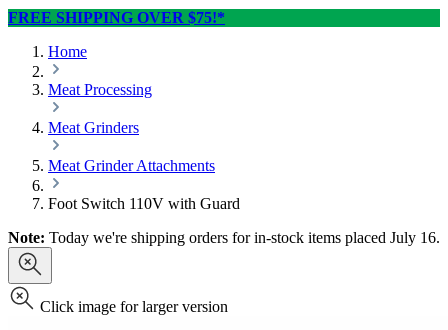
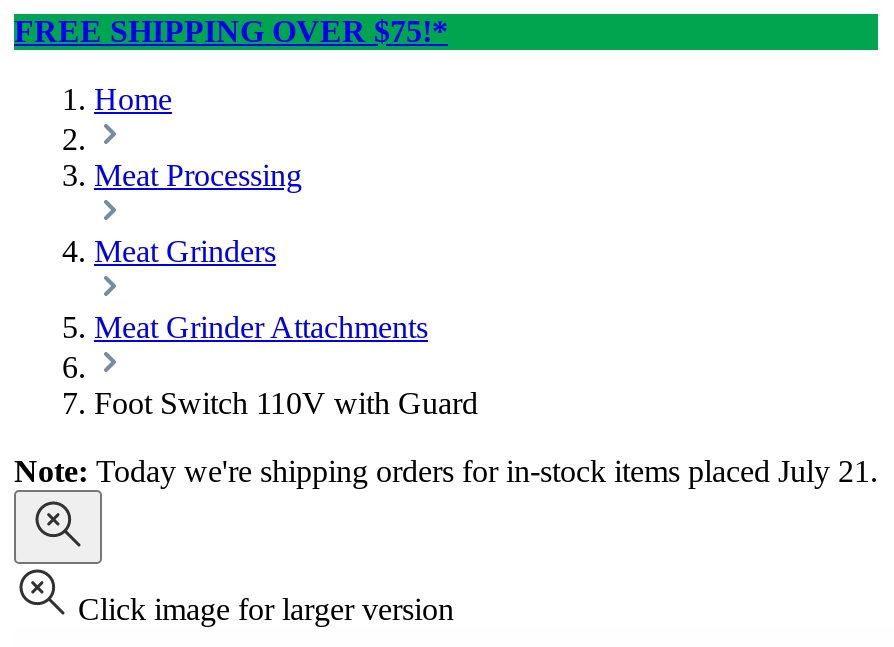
[8,229,440,246] Note: Today we're shipping orders for in-stock items placed July 16. -> [14,454,878,488] Note: Today we're shipping orders for in-stock items placed July 21.

